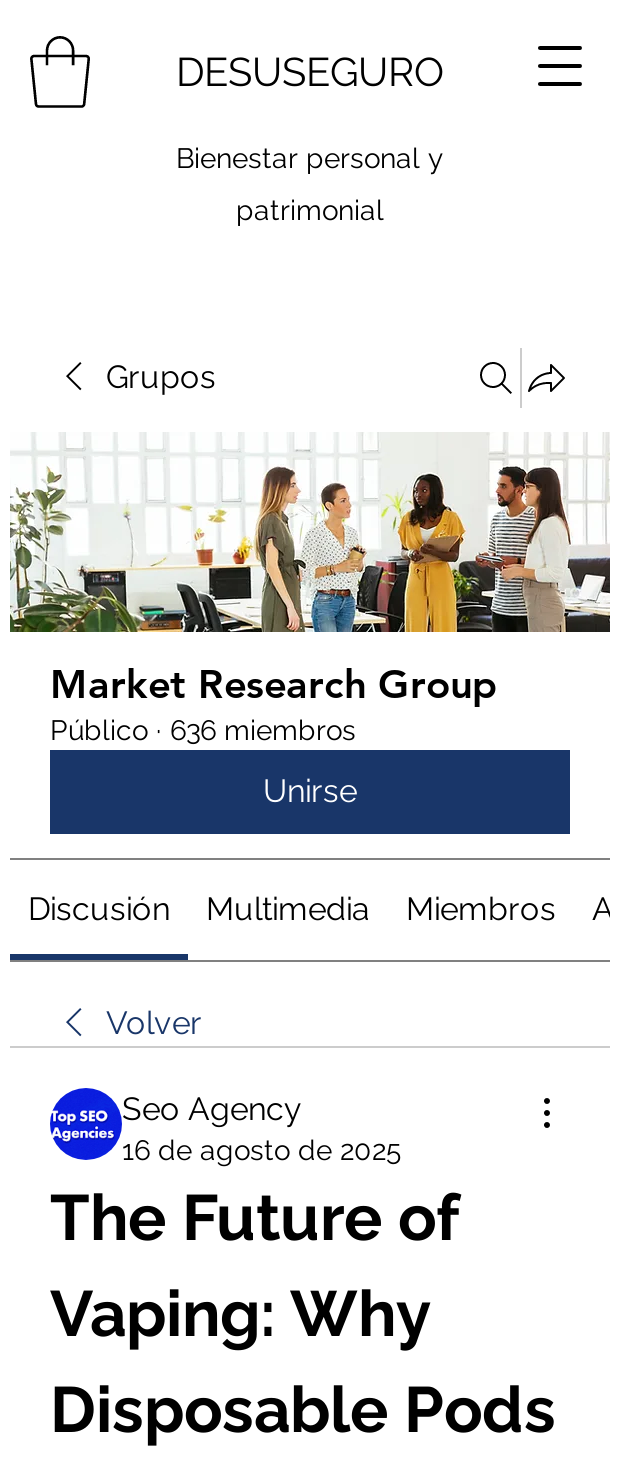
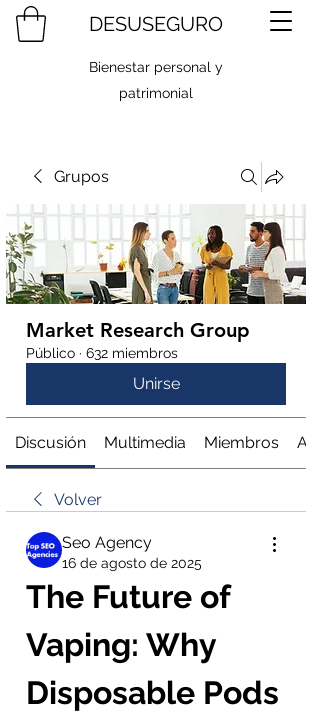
[50,713,356,745] Público · 636 miembros -> [26,345,178,361] Público · 632 miembros

